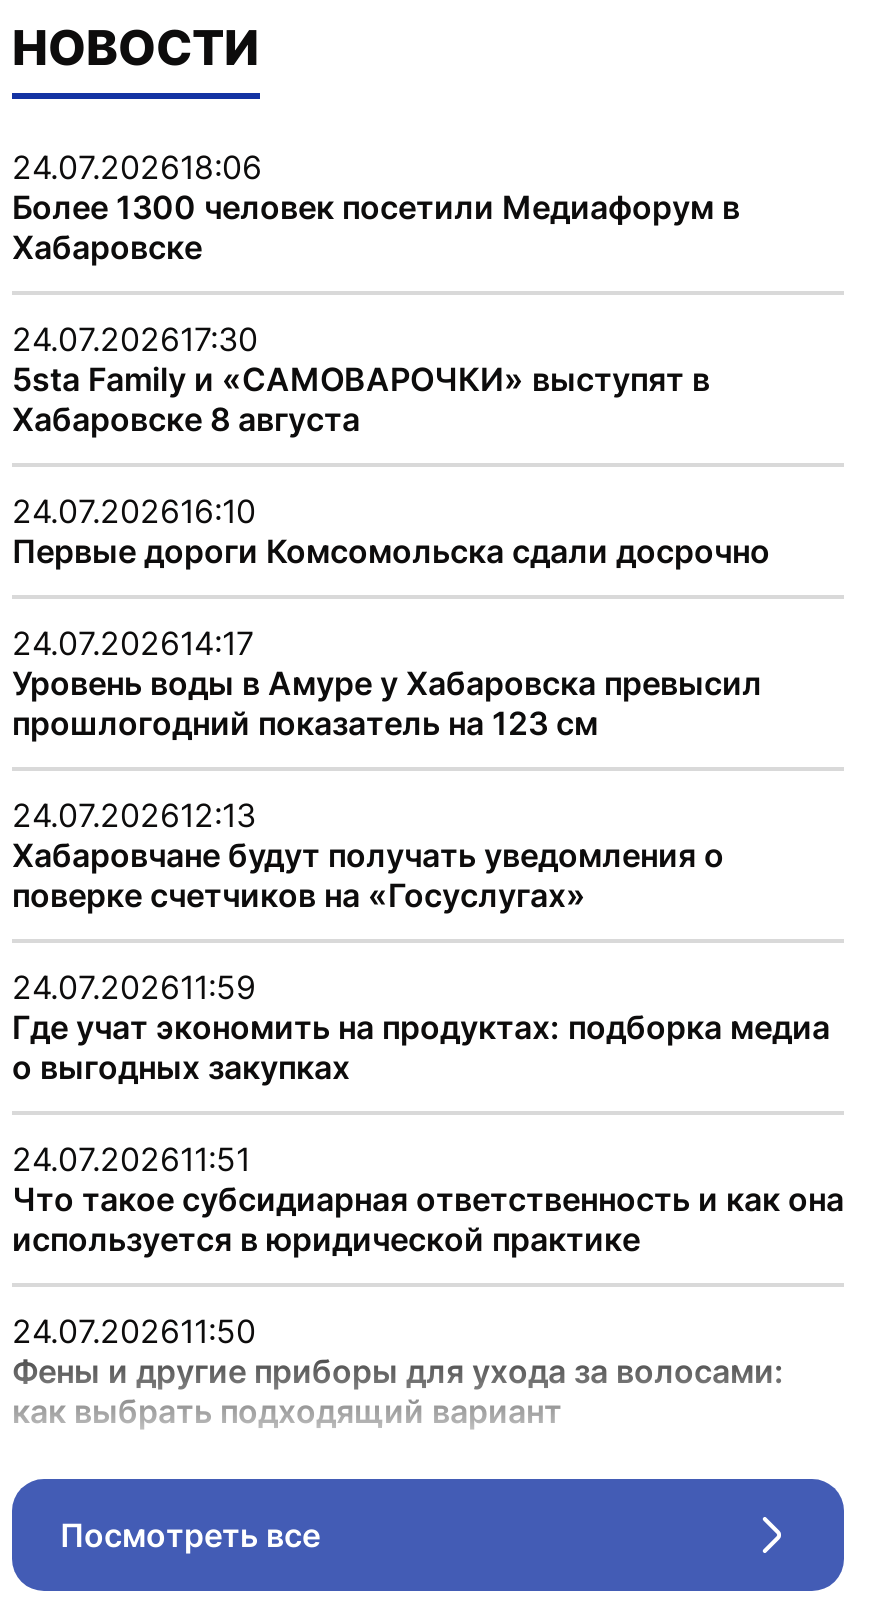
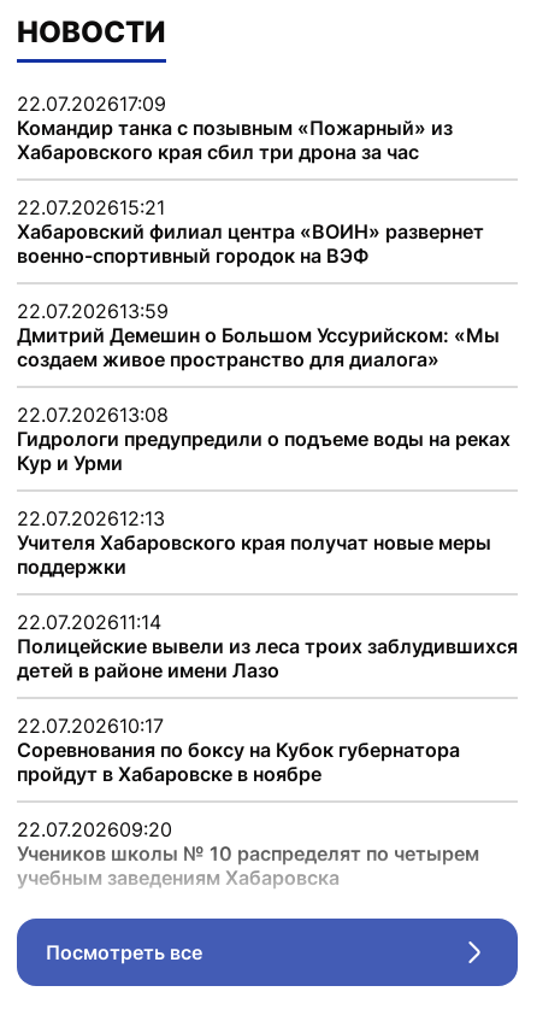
[12,147,740,267] 24.07.202618:06 | Более 1300 человек посетили Медиафорум в | Хабаровске -> [17,92,453,164] 22.07.202617:09 | Командир танка с позывным «Пожарный» из | Хабаровского края сбил три дрона за час
[12,319,710,439] 24.07.202617:30 | 5sta Family и «САМОВАРОЧКИ» выступят в | Хабаровске 8 августа -> [17,195,484,268] 22.07.202615:21 | Хабаровский филиал центра «ВОИН» развернет | военно-спортивный городок на ВЭФ
[12,491,770,571] 24.07.202616:10 | Первые дороги Комсомольска сдали досрочно -> [17,299,500,371] 22.07.202613:59 | Дмитрий Демешин о Большом Уссурийском: «Мы | создаем живое пространство для диалога»
[12,623,762,743] 24.07.202614:17 | Уровень воды в Амуре у Хабаровска превысил | прошлогодний показатель на 123 см -> [17,403,511,475] 22.07.202613:08 | Гидрологи предупредили о подъеме воды на реках | Кур и Урми
[12,795,724,915] 24.07.202612:13 | Хабаровчане будут получать уведомления о | поверке счетчиков на «Госуслугах» -> [17,506,491,579] 22.07.202612:13 | Учителя Хабаровского края получат новые меры | поддержки
[12,967,830,1087] 24.07.202611:59 | Где учат экономить на продуктах: подборка медиа | о выгодных закупках -> [17,610,518,682] 22.07.202611:14 | Полицейские вывели из леса троих заблудившихся | детей в районе имени Лазо
[12,1139,844,1259] 24.07.202611:51 | Что такое субсидиарная ответственность и как она | используется в юридической практике -> [17,714,460,786] 22.07.202610:17 | Соревнования по боксу на Кубок губернатора | пройдут в Хабаровске в ноябре
[12,1311,784,1431] 24.07.202611:50 | Фены и другие приборы для ухода за волосами: | как выбрать подходящий вариант -> [17,817,479,890] 22.07.202609:20 | Учеников школы № 10 распределят по четырем | учебным заведениям Хабаровска

